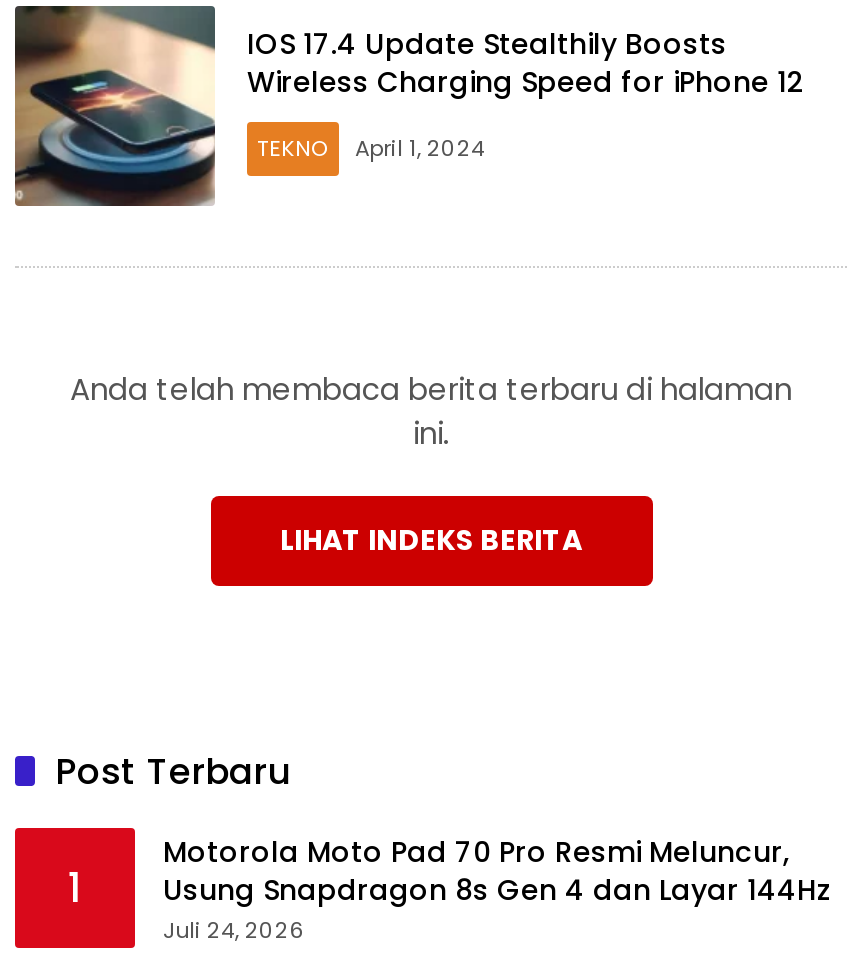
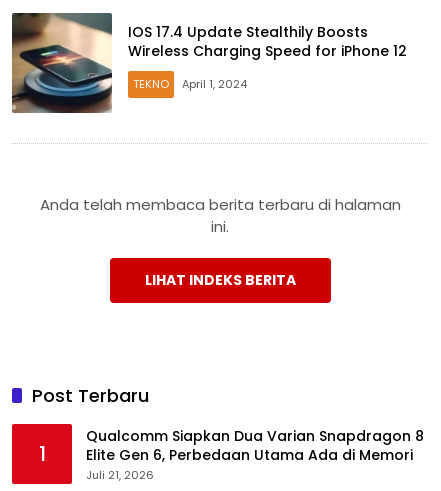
[163,831,831,945] Motorola Moto Pad 70 Pro Resmi Meluncur, | Usung Snapdragon 8s Gen 4 dan Layar 144Hz | Juli 24, 2026 -> [86,426,424,483] Qualcomm Siapkan Dua Varian Snapdragon 8 | Elite Gen 6, Perbedaan Utama Ada di Memori | Juli 21, 2026

